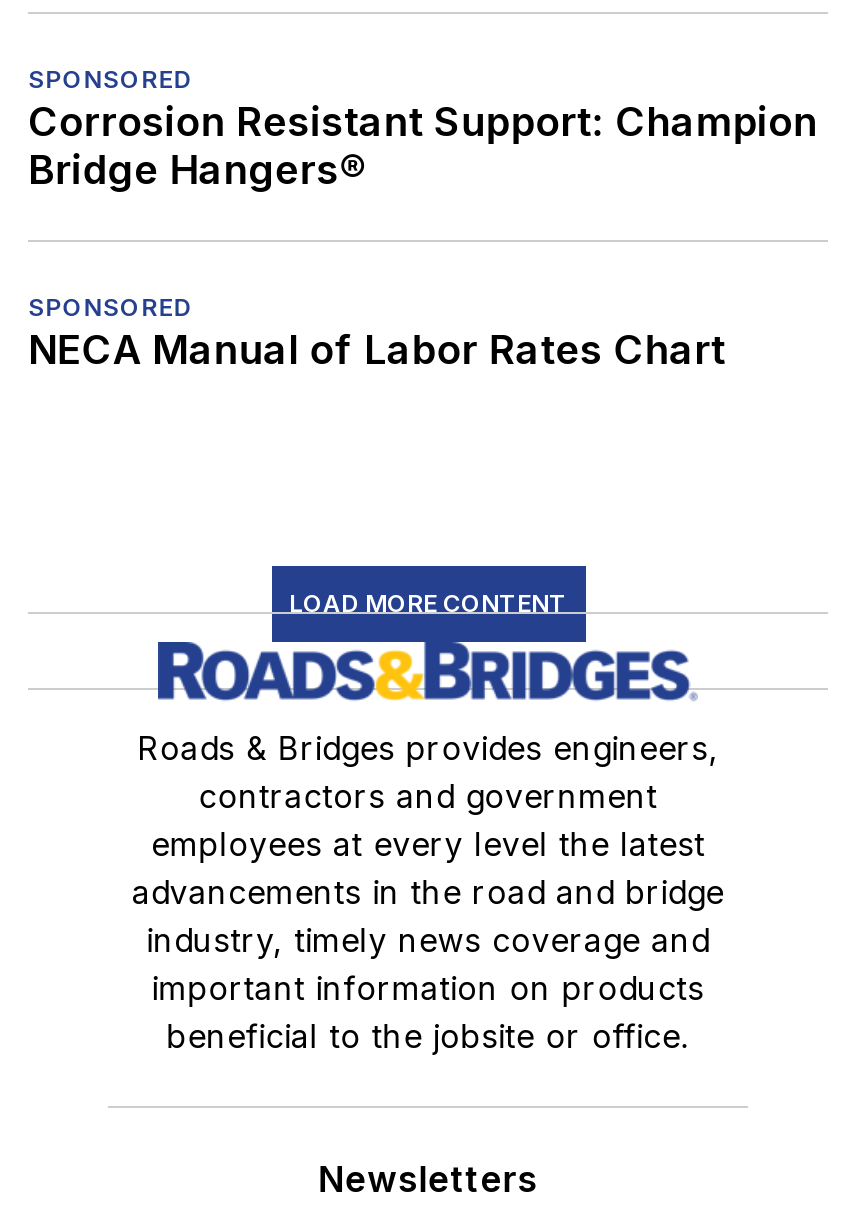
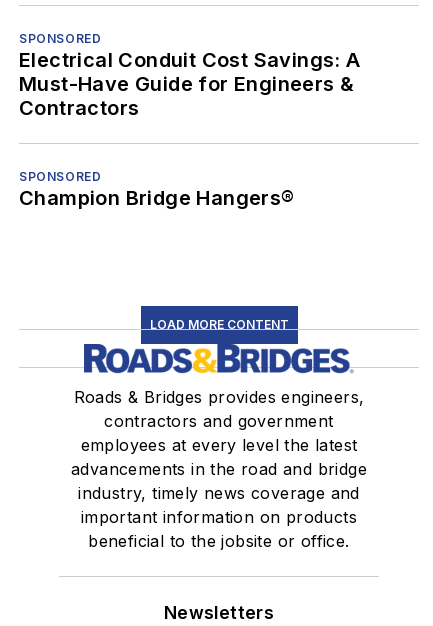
[28,99,818,195] Corrosion Resistant Support: Champion | Bridge Hangers® -> [19,48,361,120] Electrical Conduit Cost Savings: A | Must-Have Guide for Engineers & | Contractors
[28,327,726,375] NECA Manual of Labor Rates Chart -> [19,186,295,210] Champion Bridge Hangers®

